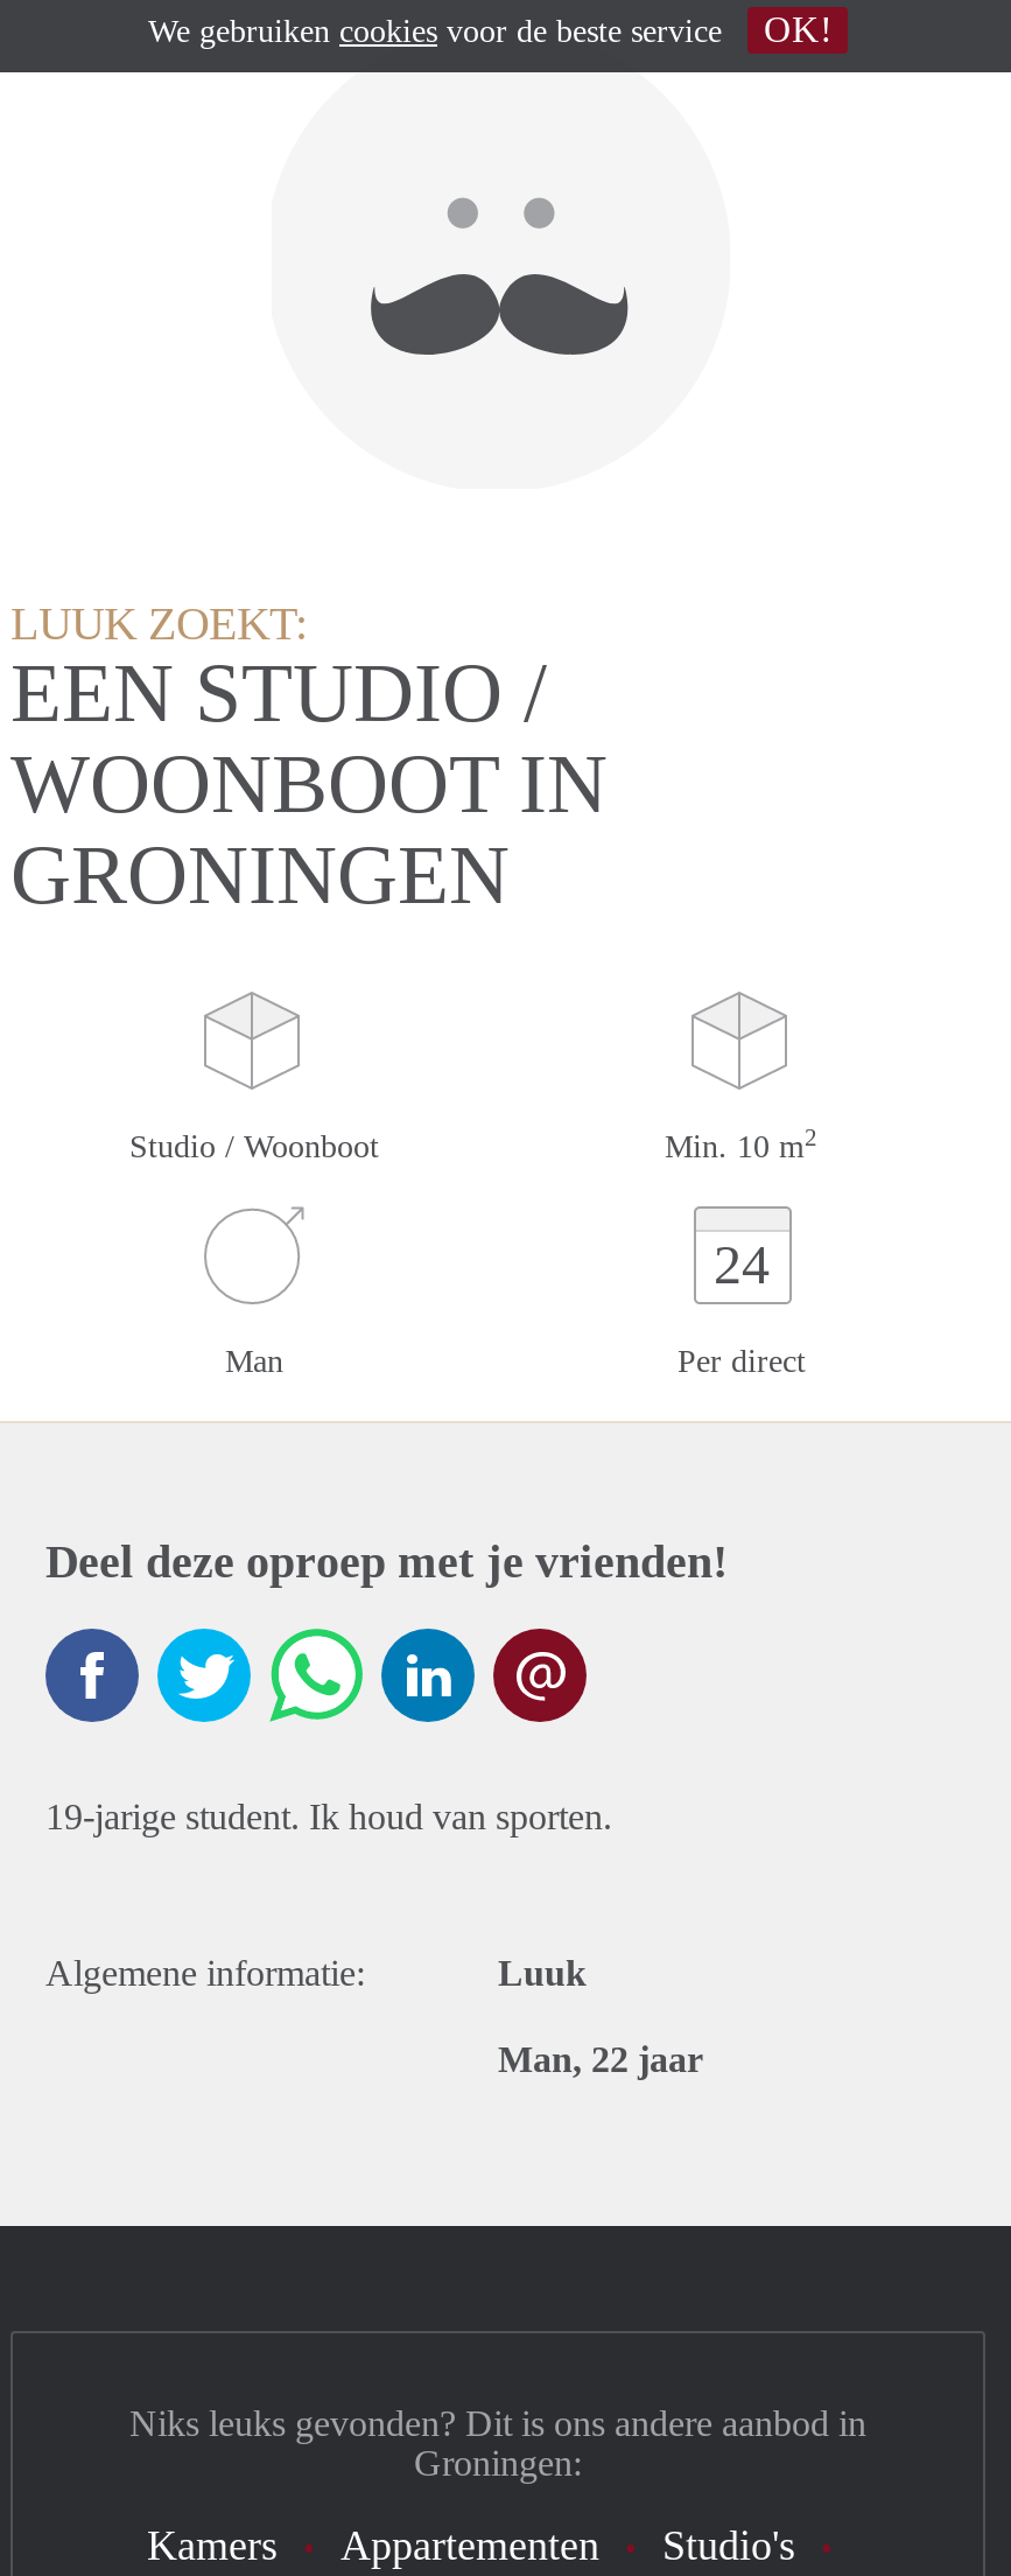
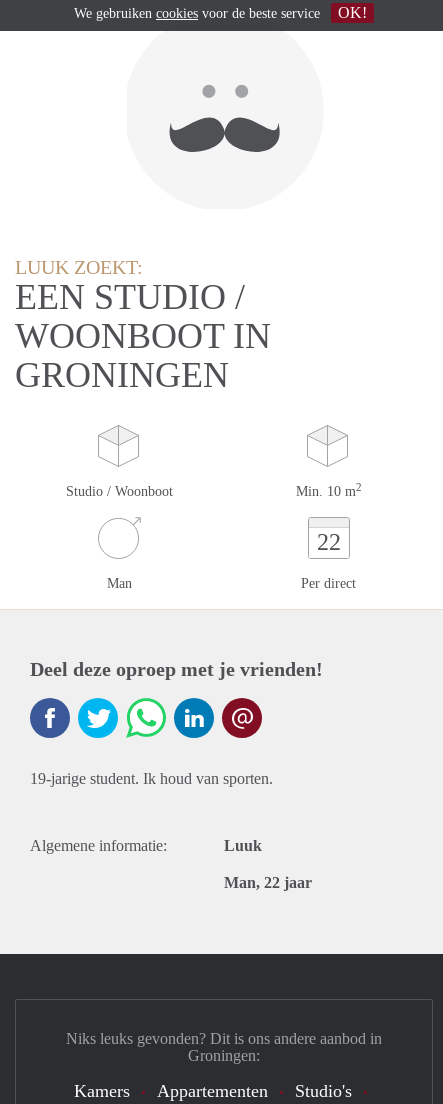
[714,1234,770,1295] 24 -> [316,529,340,555] 22

